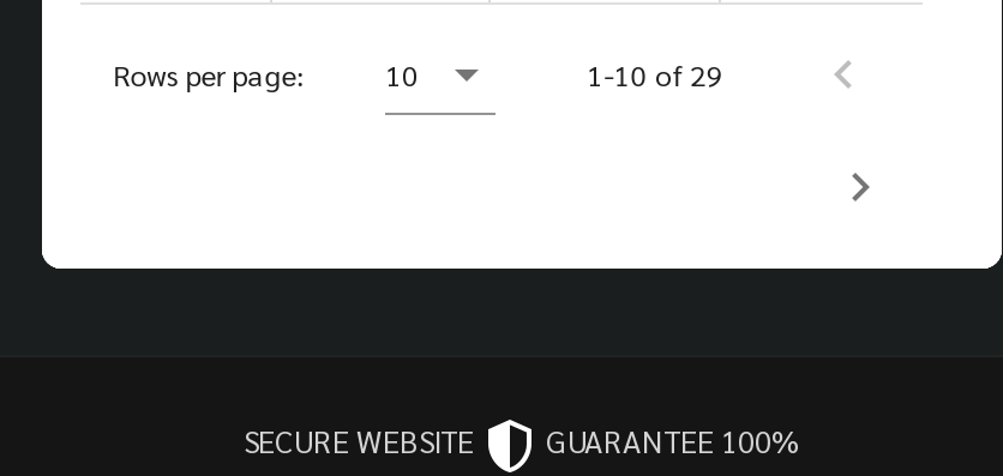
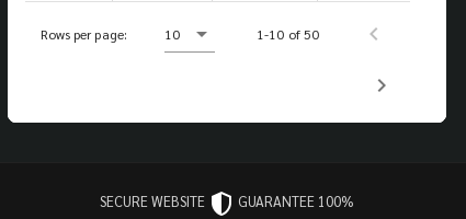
[587,55,723,93] 1-10 of 29 -> [257,25,319,42] 1-10 of 50

